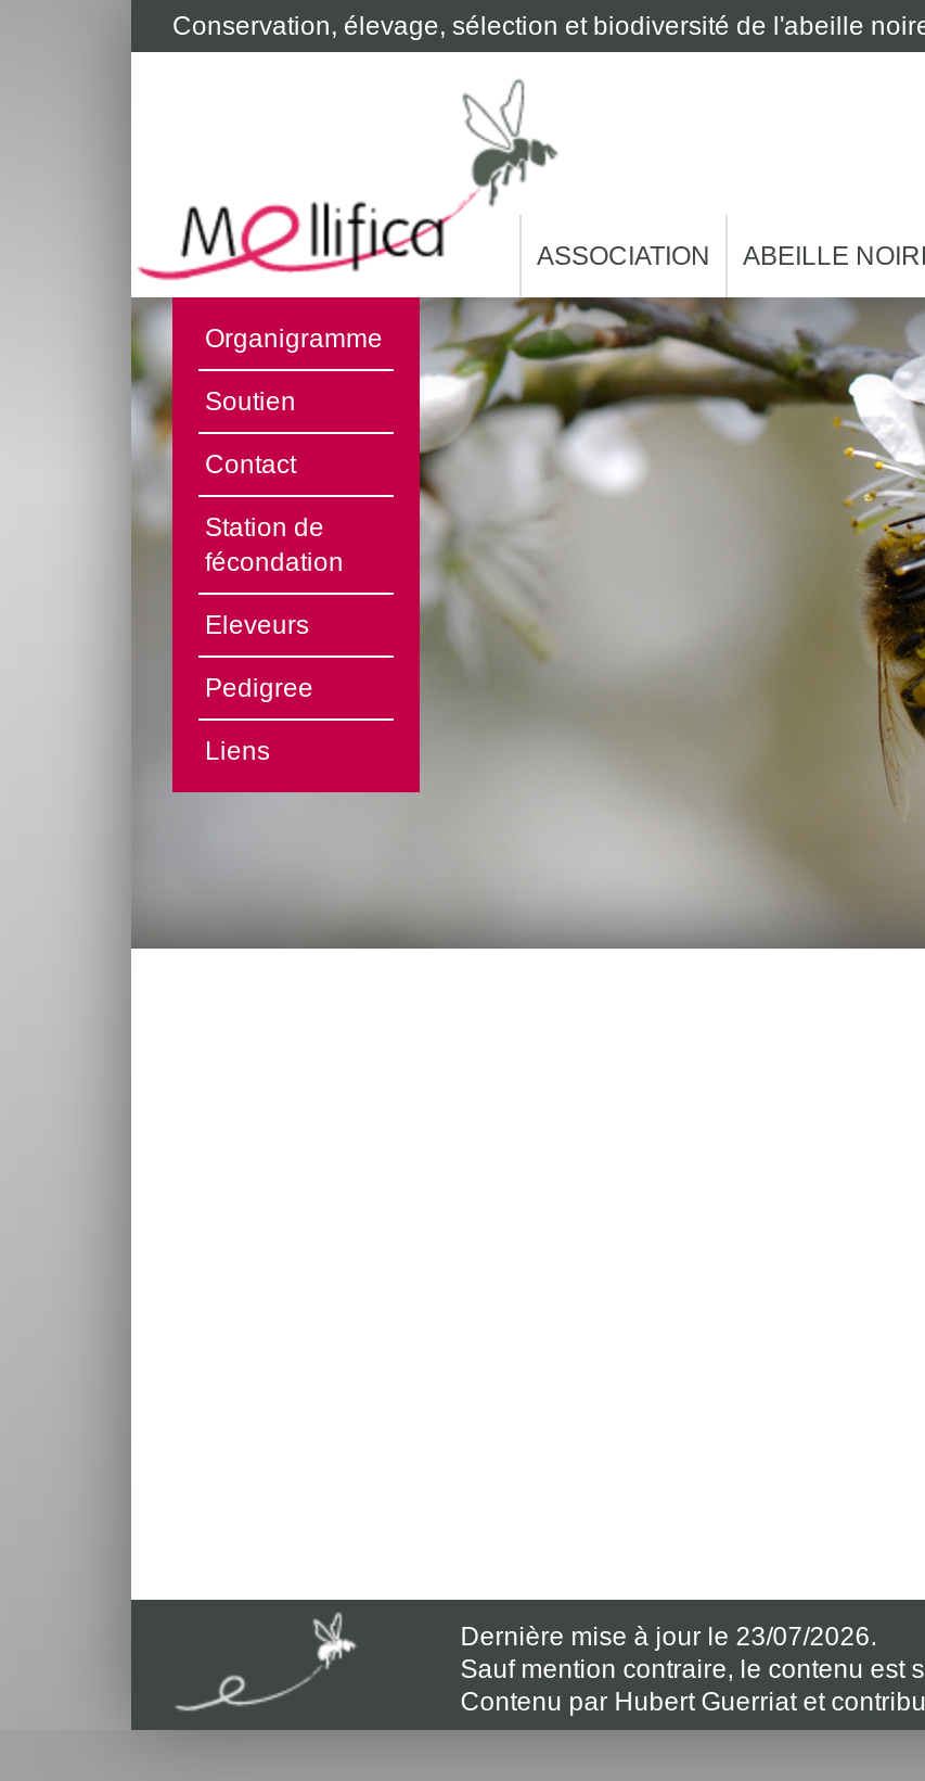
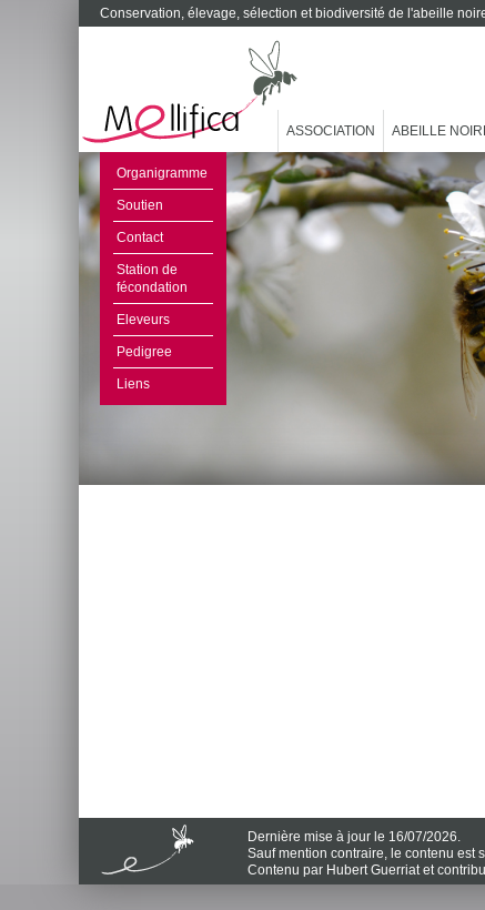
[460,1622,877,1653] Dernière mise à jour le 23/07/2026. -> [247,829,460,845] Dernière mise à jour le 16/07/2026.

